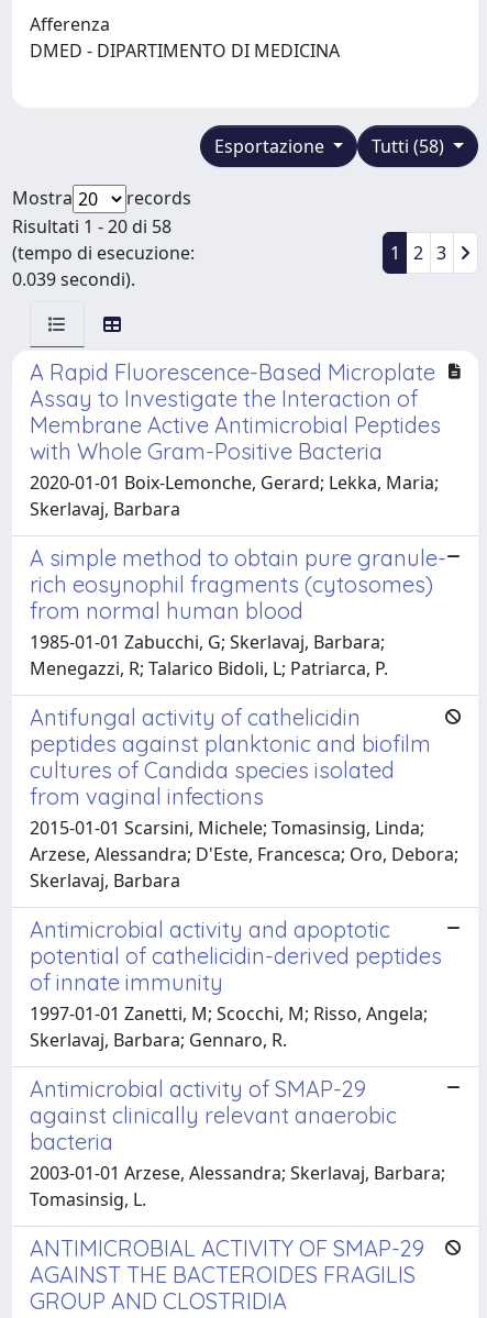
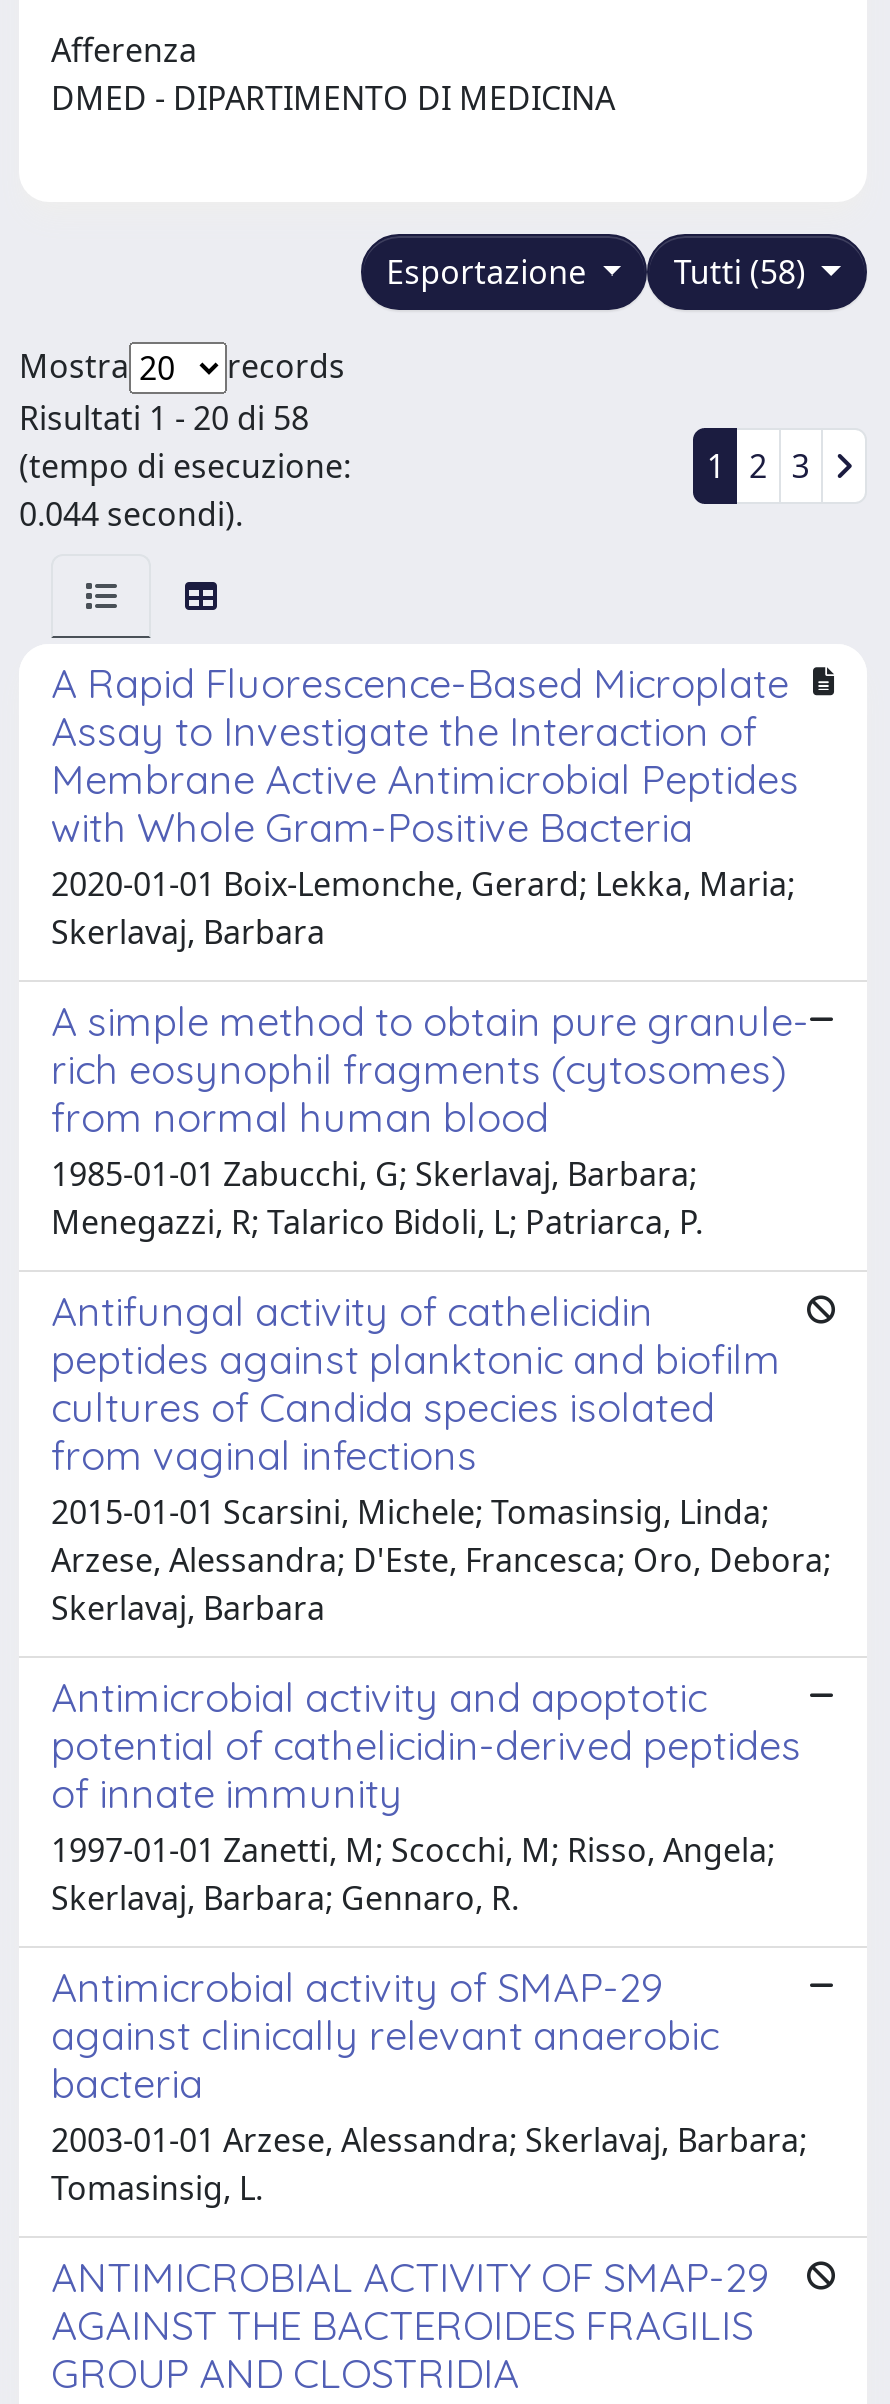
[12,267,135,291] 0.039 secondi). -> [19,492,243,536] 0.044 secondi).

